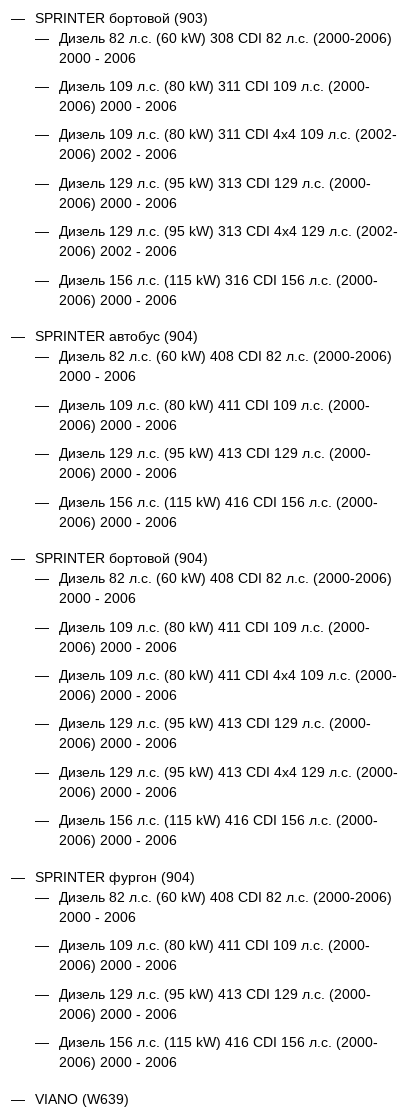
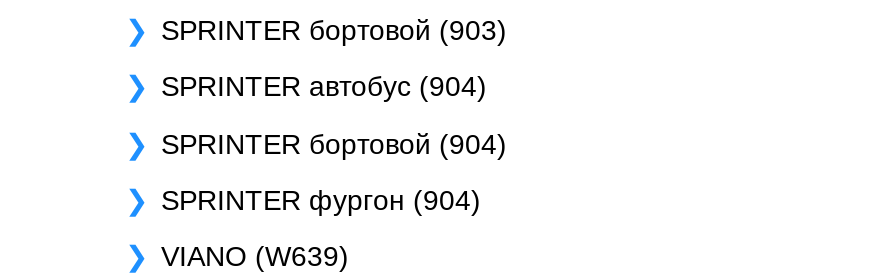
[59,30,398,308] Дизель 82 л.с. (60 kW) 308 CDI 82 л.с. (2000-2006) | 2000 - 2006 | Дизель 109 л.с. (80 kW) 311 CDI 109 л.с. (2000- | 2006) 2000 - 2006 | Дизель 109 л.с. (80 kW) 311 CDI 4x4 109 л.с. (2002- | 2006) 2002 - 2006 | Дизель 129 л.с. (95 kW) 313 CDI 129 л.с. (2000- | 2006) 2000 - 2006 | Дизель 129 л.с. (95 kW) 313 CDI 4x4 129 л.с. (2002- | 2006) 2002 - 2006 | Дизель 156 л.с. (115 kW) 316 CDI 156 л.с. (2000- | 2006) 2000 - 2006 -> none
[59,348,392,529] Дизель 82 л.с. (60 kW) 408 CDI 82 л.с. (2000-2006) | 2000 - 2006 | Дизель 109 л.с. (80 kW) 411 CDI 109 л.с. (2000- | 2006) 2000 - 2006 | Дизель 129 л.с. (95 kW) 413 CDI 129 л.с. (2000- | 2006) 2000 - 2006 | Дизель 156 л.с. (115 kW) 416 CDI 156 л.с. (2000- | 2006) 2000 - 2006 -> none
[59,570,398,848] Дизель 82 л.с. (60 kW) 408 CDI 82 л.с. (2000-2006) | 2000 - 2006 | Дизель 109 л.с. (80 kW) 411 CDI 109 л.с. (2000- | 2006) 2000 - 2006 | Дизель 109 л.с. (80 kW) 411 CDI 4x4 109 л.с. (2000- | 2006) 2000 - 2006 | Дизель 129 л.с. (95 kW) 413 CDI 129 л.с. (2000- | 2006) 2000 - 2006 | Дизель 129 л.с. (95 kW) 413 CDI 4x4 129 л.с. (2000- | 2006) 2000 - 2006 | Дизель 156 л.с. (115 kW) 416 CDI 156 л.с. (2000- | 2006) 2000 - 2006 -> none
[59,889,392,1070] Дизель 82 л.с. (60 kW) 408 CDI 82 л.с. (2000-2006) | 2000 - 2006 | Дизель 109 л.с. (80 kW) 411 CDI 109 л.с. (2000- | 2006) 2000 - 2006 | Дизель 129 л.с. (95 kW) 413 CDI 129 л.с. (2000- | 2006) 2000 - 2006 | Дизель 156 л.с. (115 kW) 416 CDI 156 л.с. (2000- | 2006) 2000 - 2006 -> none

